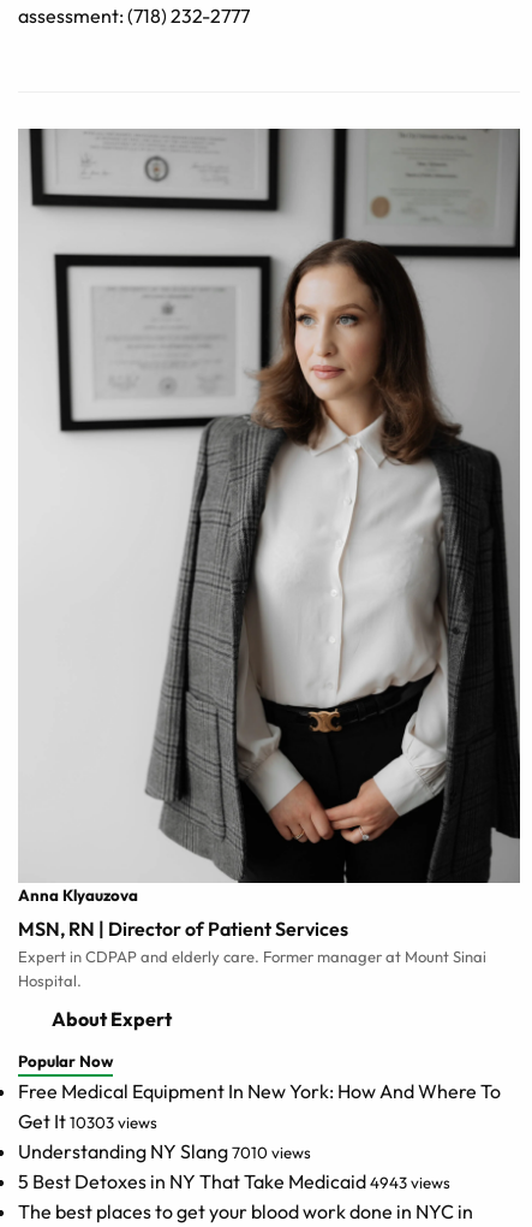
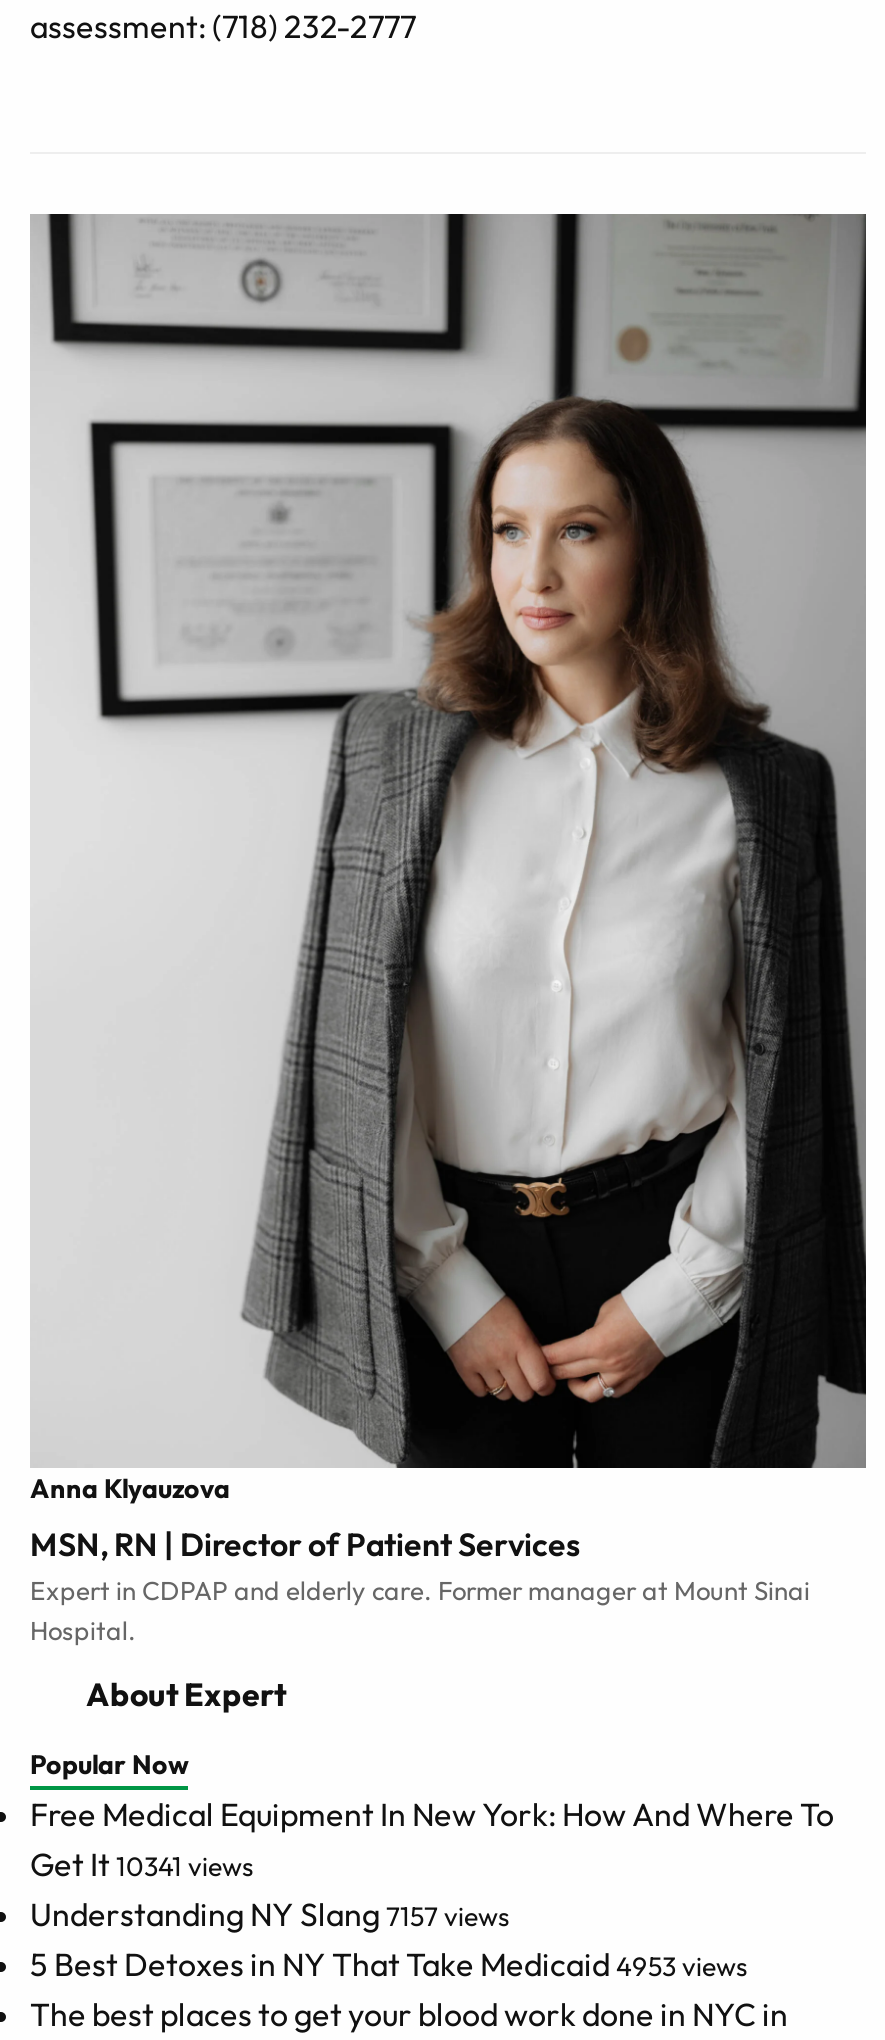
[18,1109,157,1133] Get It 10303 views -> [30,1843,254,1883] Get It 10341 views
[18,1139,311,1163] Understanding NY Slang 7010 views -> [30,1893,510,1933] Understanding NY Slang 7157 views
[18,1169,450,1193] 5 Best Detoxes in NY That Take Medicaid 4943 views -> [30,1943,748,1983] 5 Best Detoxes in NY That Take Medicaid 4953 views

